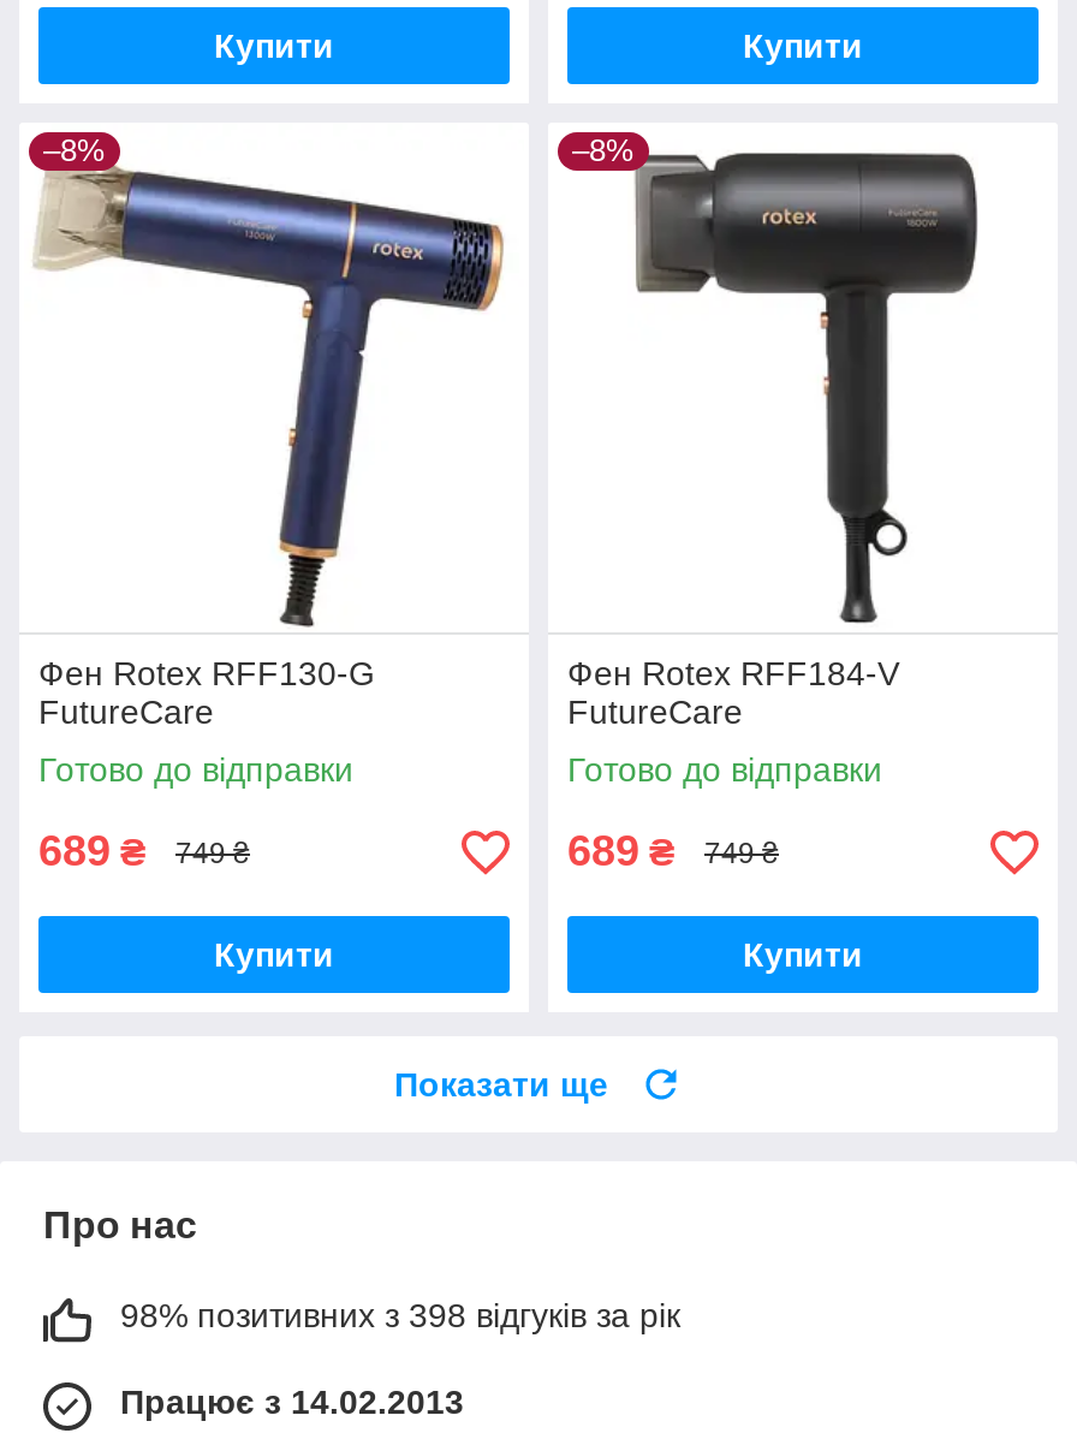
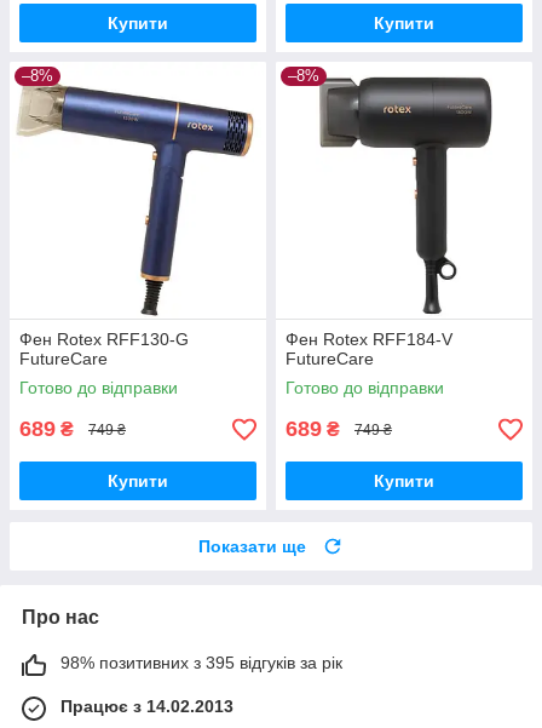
[120,1296,680,1335] 98% позитивних з 398 відгуків за рік -> [60,653,342,672] 98% позитивних з 395 відгуків за рік

